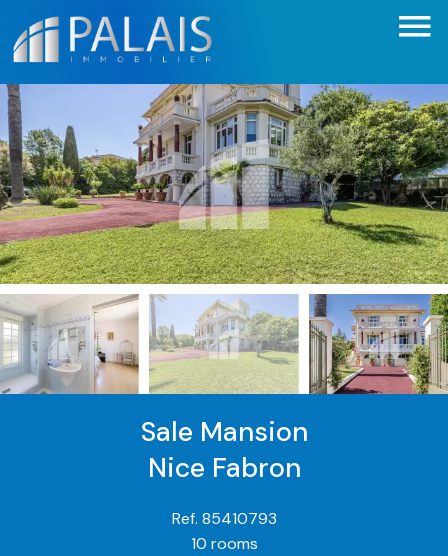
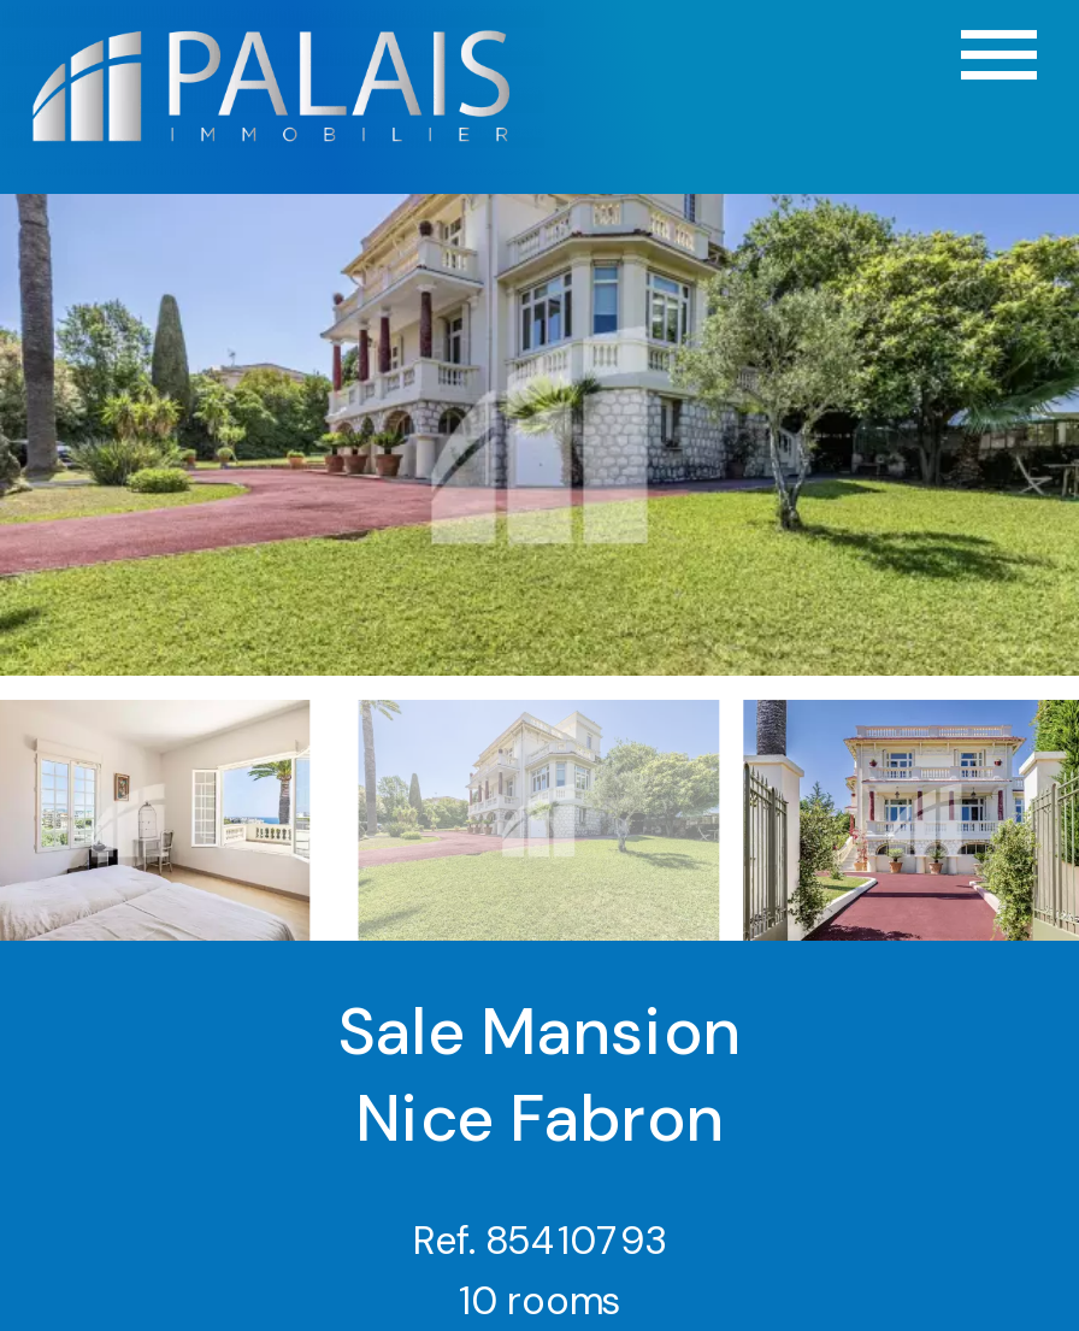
[3,293,140,395] [image] -> [7,700,335,943] [image]

